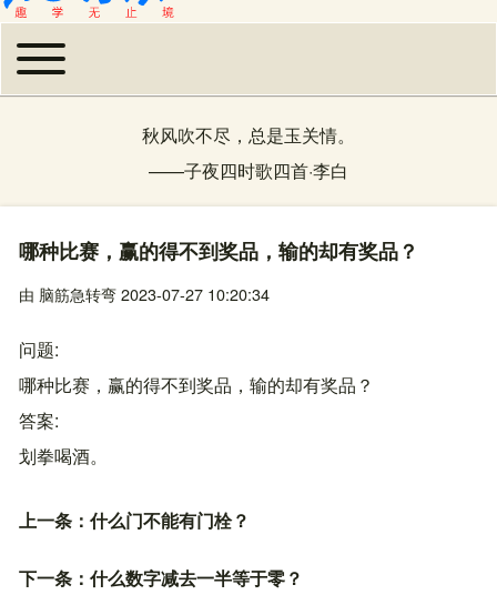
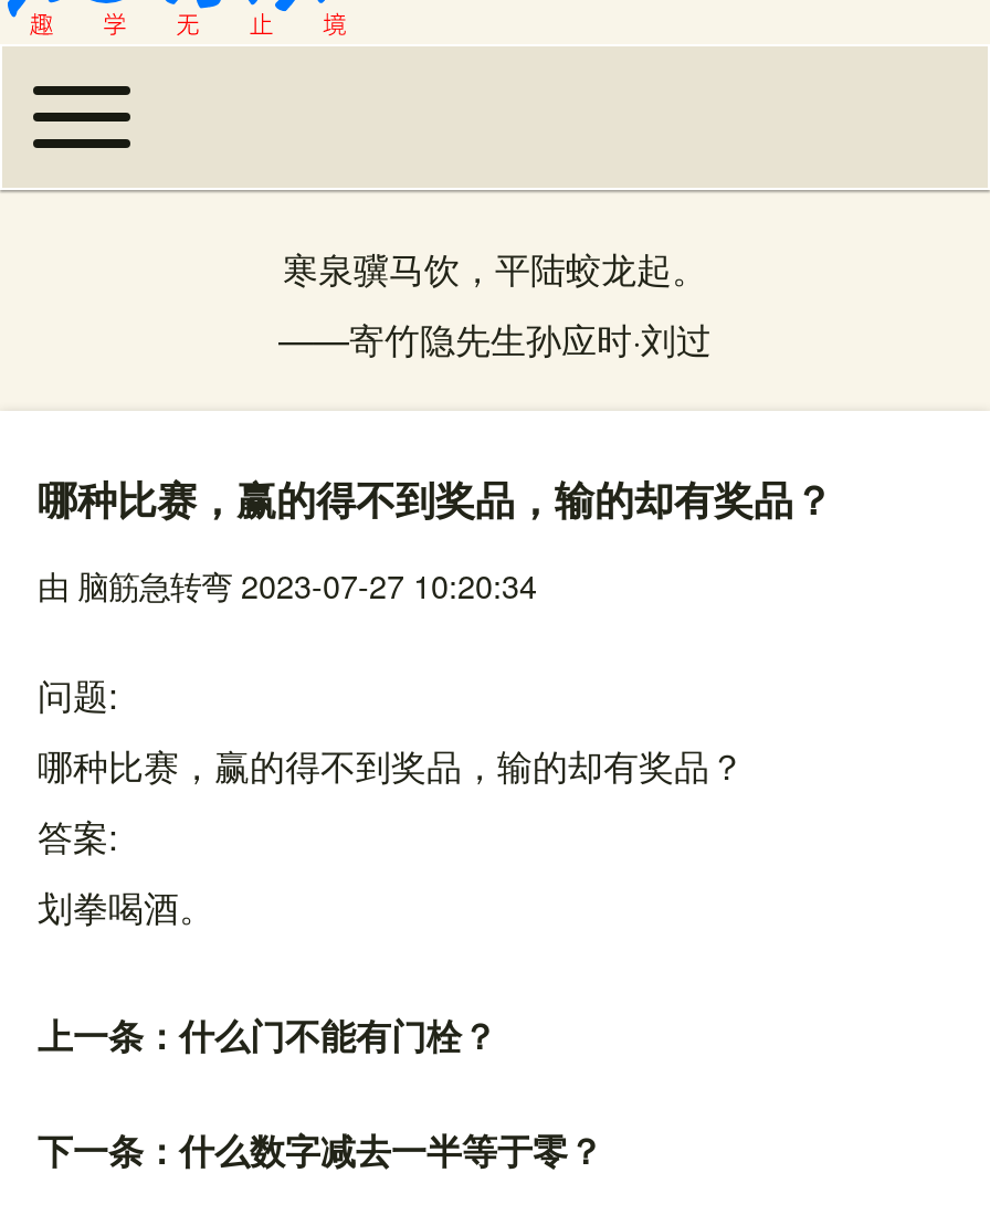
[142,122,355,183] 秋风吹不尽，总是玉关情。 | ——子夜四时歌四首·李白 -> [278,243,712,364] 寒泉骥马饮，平陆蛟龙起。 | ——寄竹隐先生孙应时·刘过

